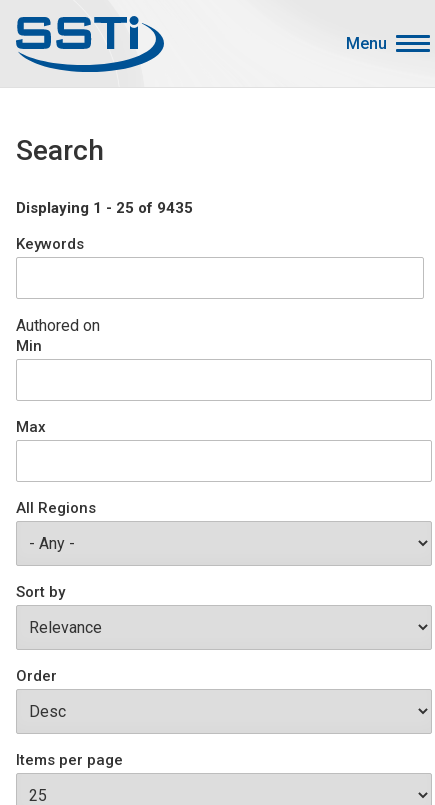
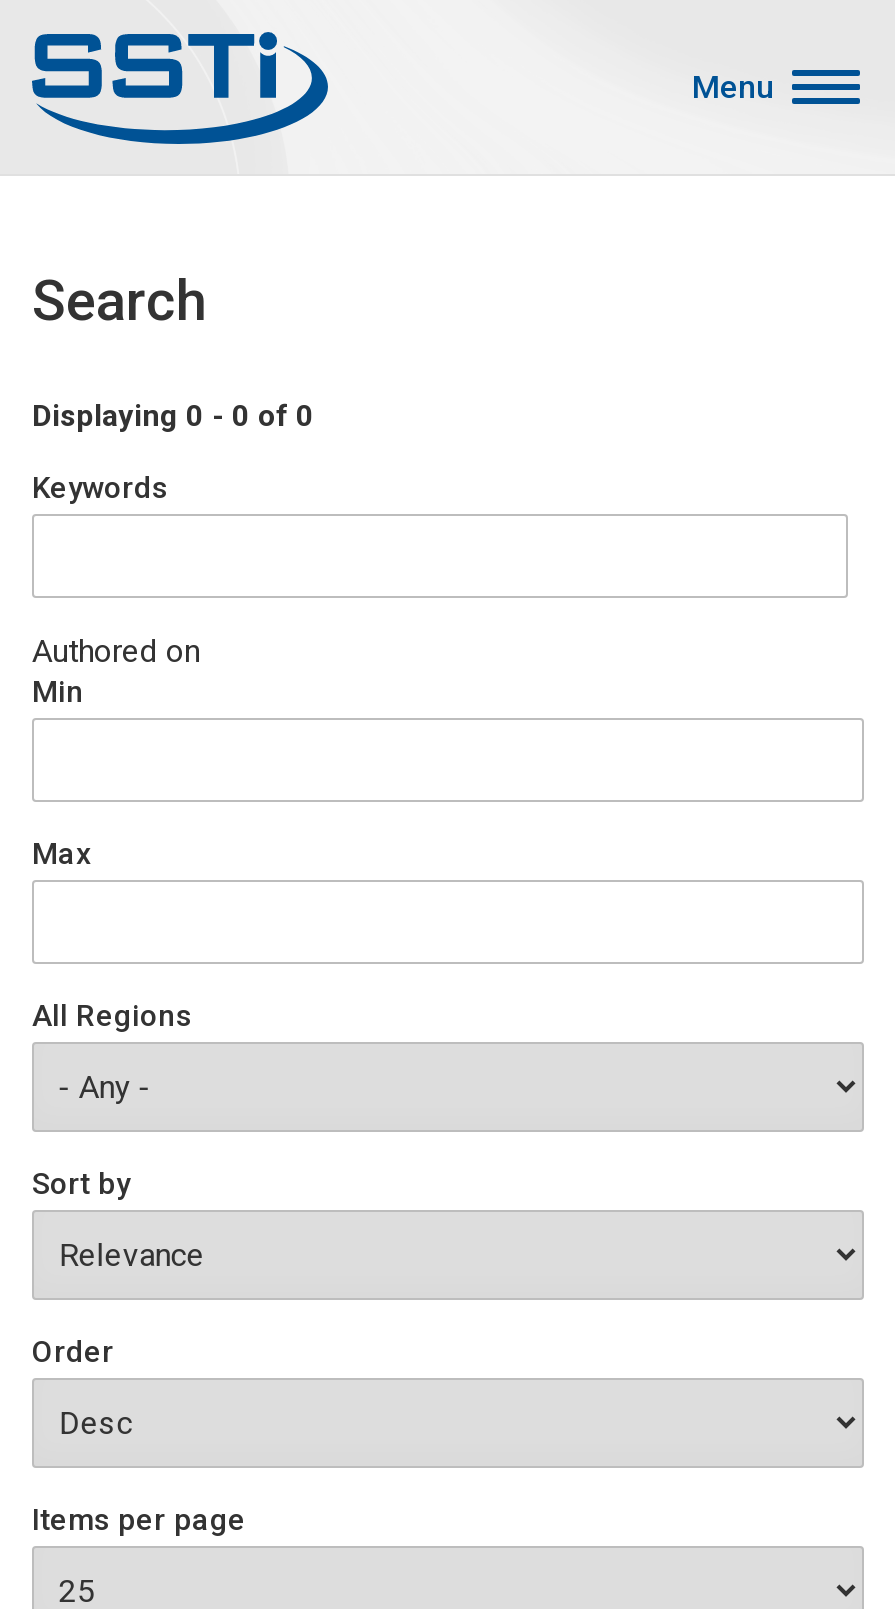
[16,199,193,217] Displaying 1 - 25 of 9435 -> [32,398,314,434] Displaying 0 - 0 of 0

